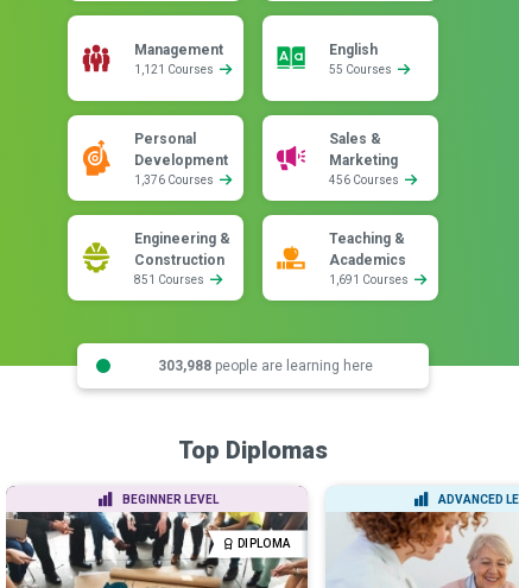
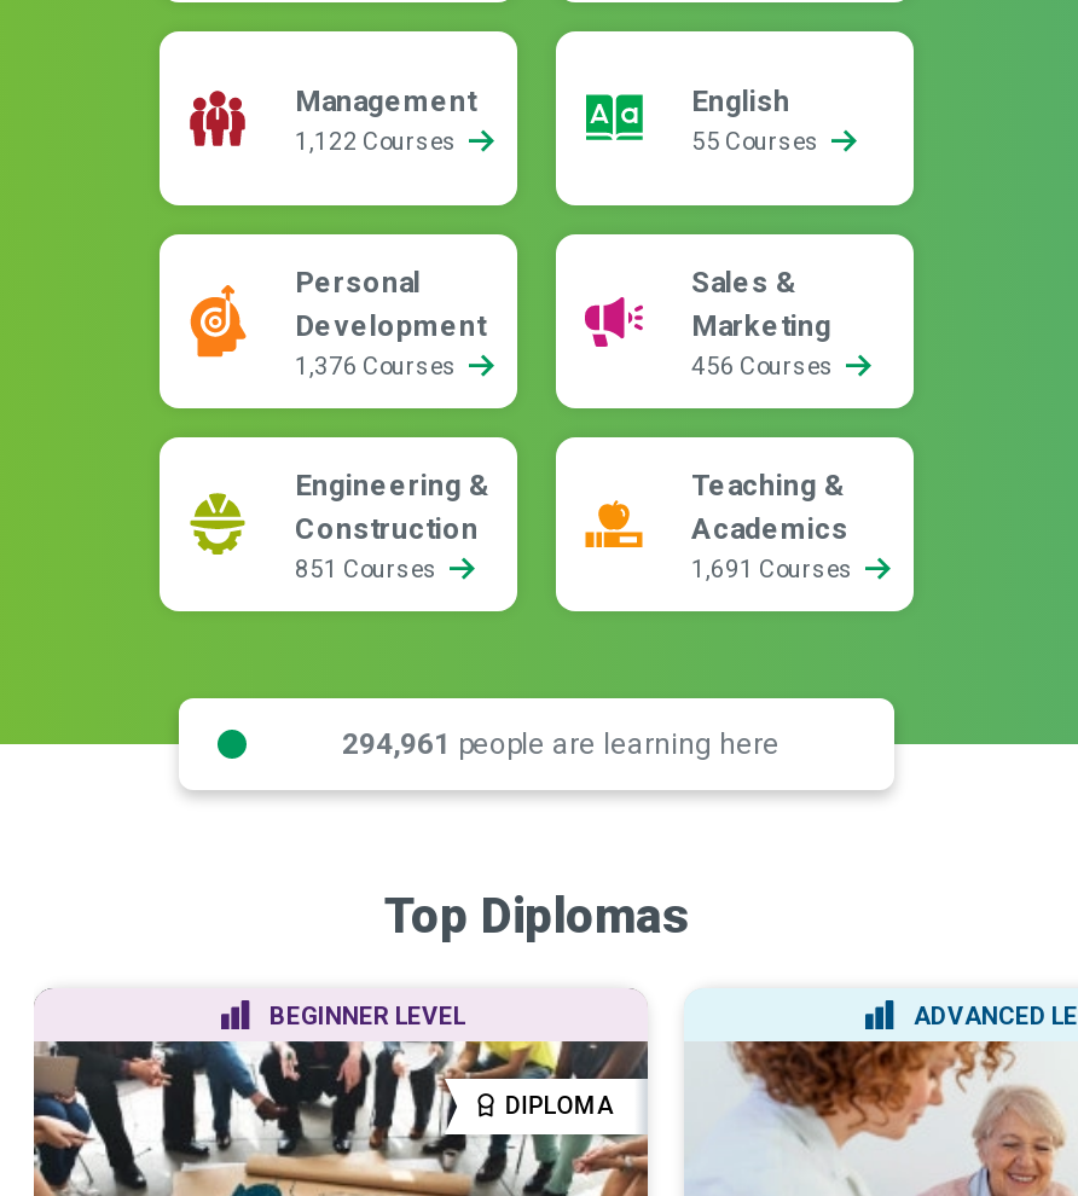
[134,63,216,76] 1,121 Courses -> [295,128,462,155] 1,122 Courses
[157,357,372,374] 303,988 people are learning here -> [342,726,779,760] 294,961 people are learning here

